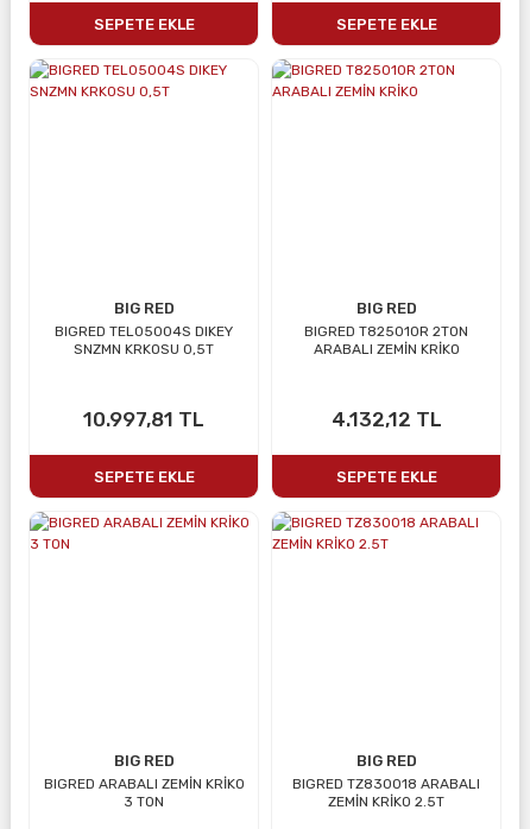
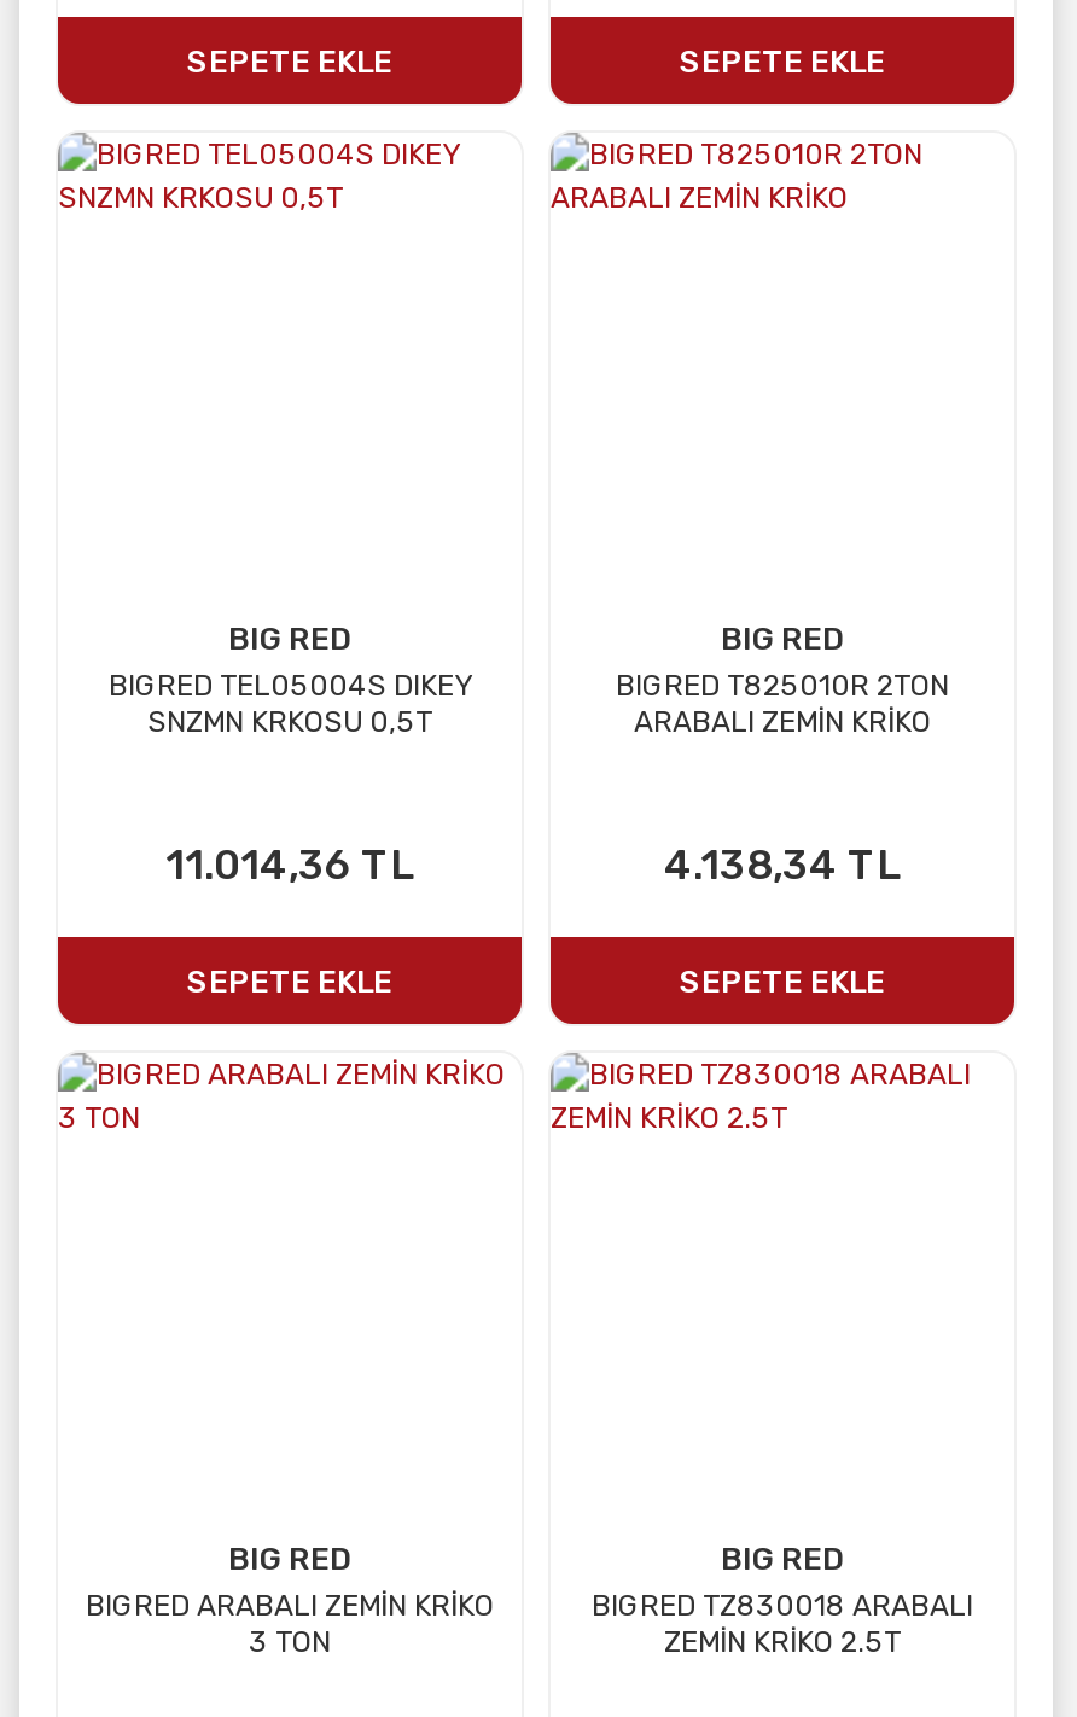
[83,407,204,431] 10.997,81 TL -> [165,840,414,889] 11.014,36 TL
[331,407,441,431] 4.132,12 TL -> [664,840,901,889] 4.138,34 TL

